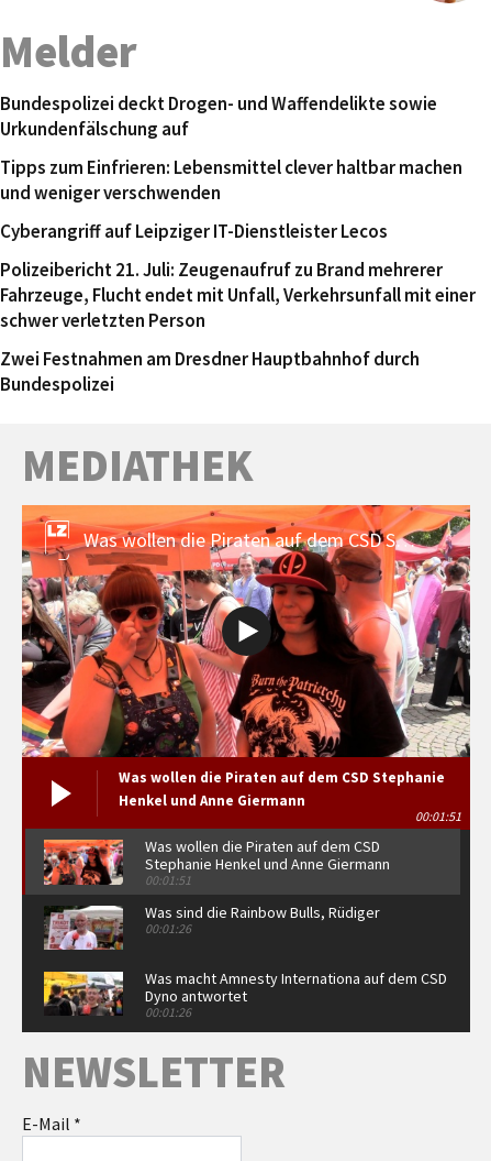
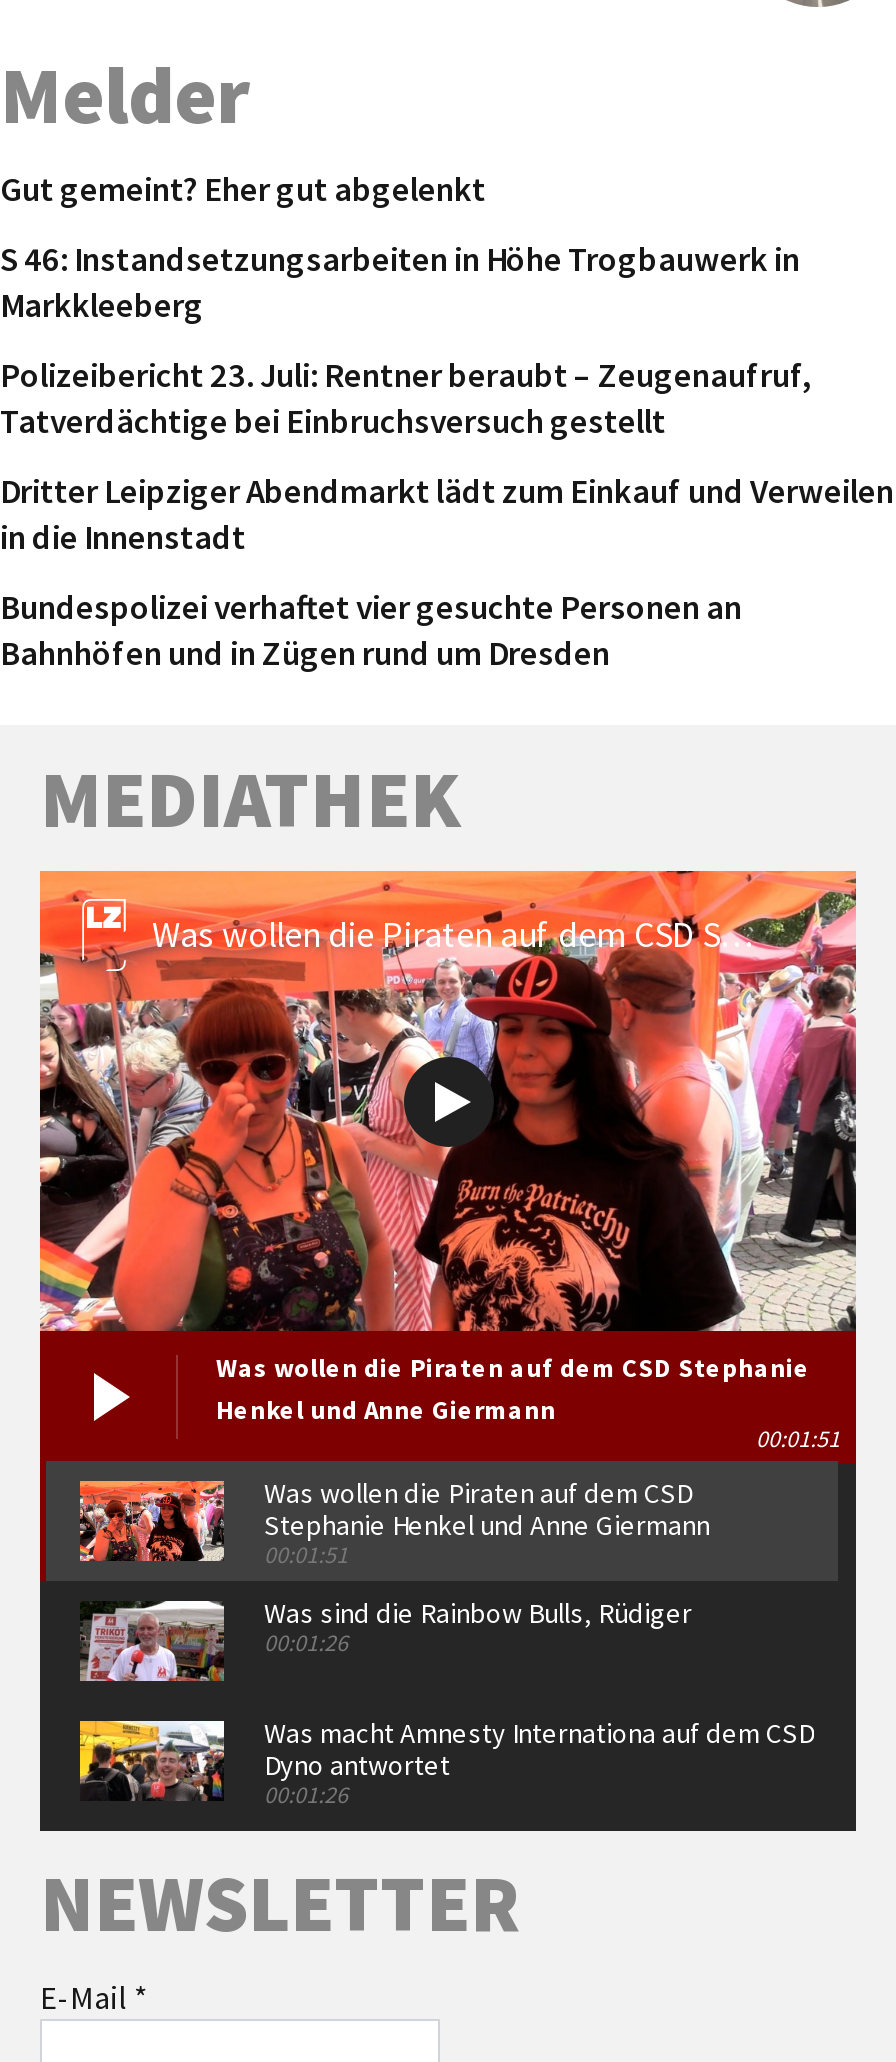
[0,92,437,141] Bundespolizei deckt Drogen- und Waffendelikte sowie | Urkundenfälschung auf -> [0,166,486,210] Gut gemeint? Eher gut abgelenkt
[0,155,462,205] Tipps zum Einfrieren: Lebensmittel clever haltbar machen | und weniger verschwenden -> [0,236,800,326] S 46: Instandsetzungsarbeiten in Höhe Trogbauwerk in | Markkleeberg
[0,219,388,243] Cyberangriff auf Leipziger IT-Dienstleister Lecos -> [0,352,812,442] Polizeibericht 23. Juli: Rentner beraubt – Zeugenaufruf, | Tatverdächtige bei Einbruchsversuch gestellt
[0,258,476,333] Polizeibericht 21. Juli: Zeugenaufruf zu Brand mehrerer | Fahrzeuge, Flucht endet mit Unfall, Verkehrsunfall mit einer | schwer verletzten Person -> [0,468,894,558] Dritter Leipziger Abendmarkt lädt zum Einkauf und Verweilen | in die Innenstadt
[0,347,420,396] Zwei Festnahmen am Dresdner Hauptbahnhof durch | Bundespolizei -> [0,584,742,674] Bundespolizei verhaftet vier gesuchte Personen an | Bahnhöfen und in Zügen rund um Dresden

